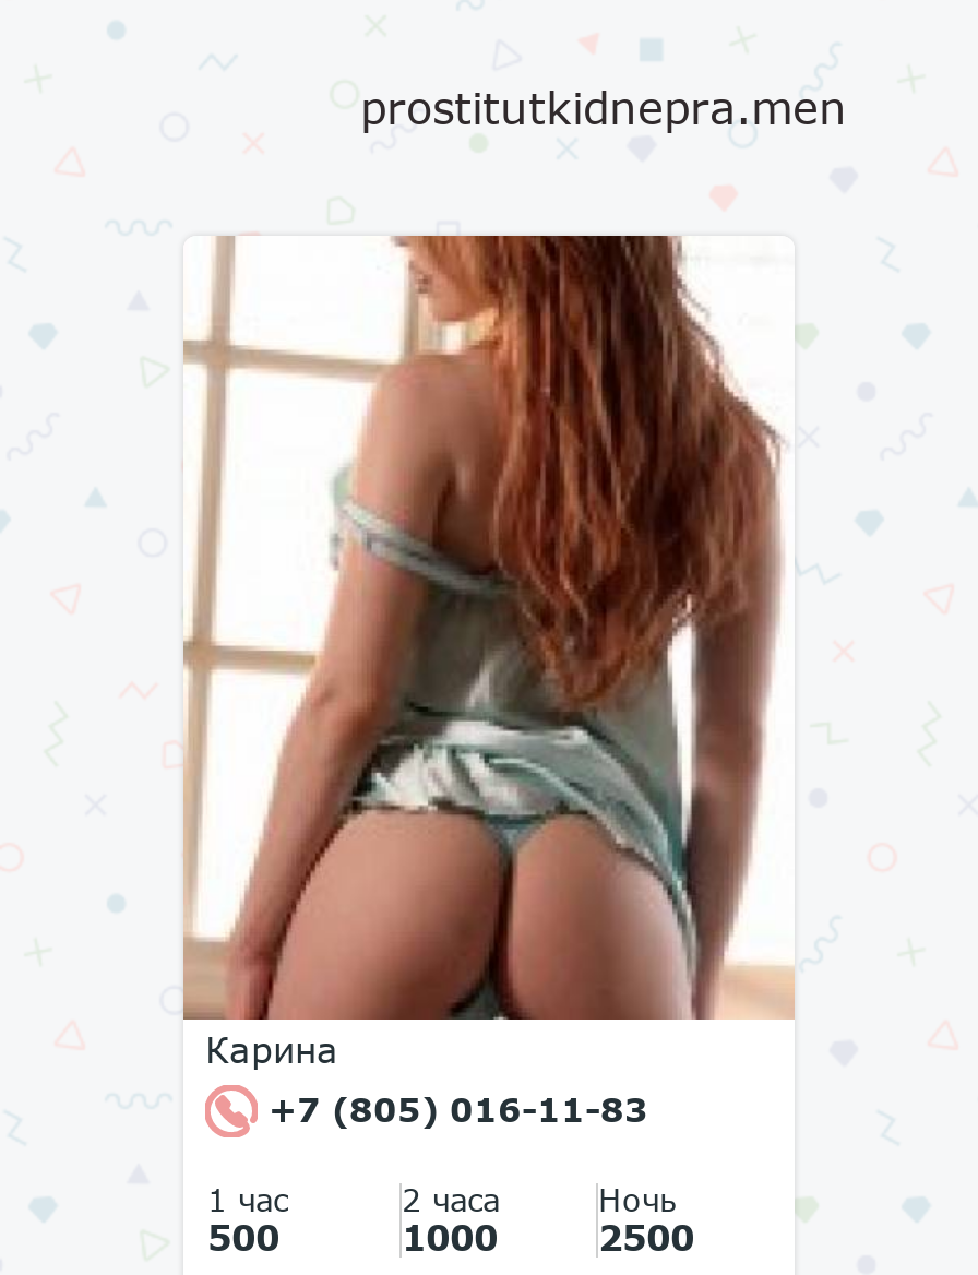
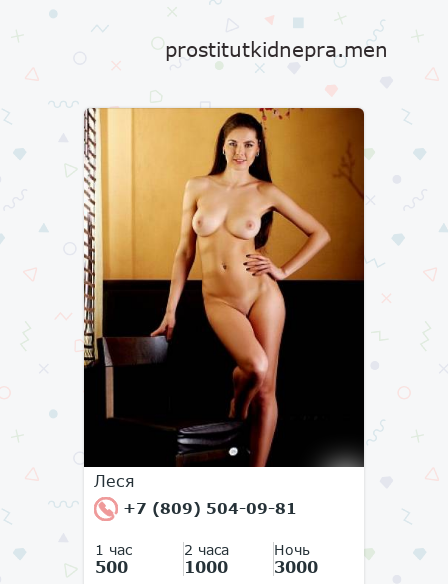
[183,234,795,1069] [image] | Карина -> [83,107,365,490] [image] | Леся
[258,1089,648,1128] +7 (805) 016-11-83 -> [118,499,297,517] +7 (809) 504-09-81
[598,1215,694,1257] 2500 -> [274,557,318,576] 3000

